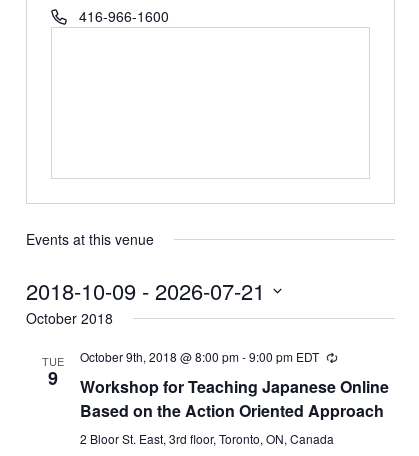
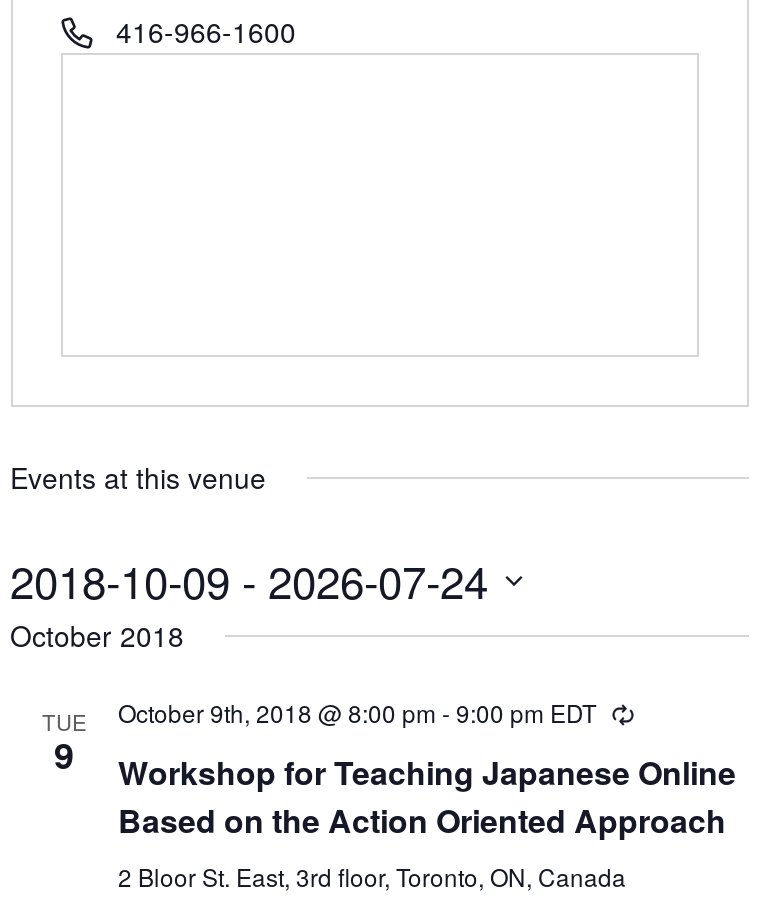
[25,275,264,306] 2018-10-09 - 2026-07-21 -> [10,549,488,611] 2018-10-09 - 2026-07-24

